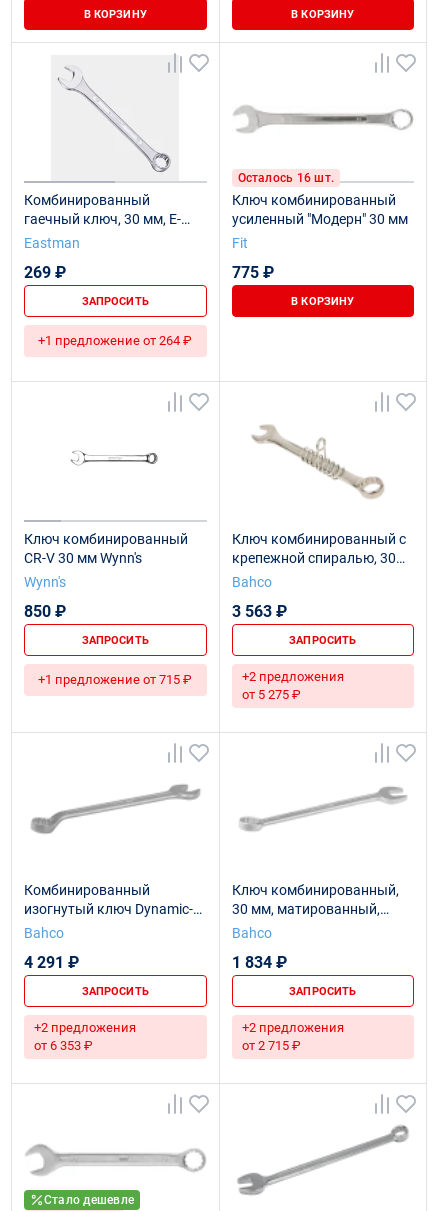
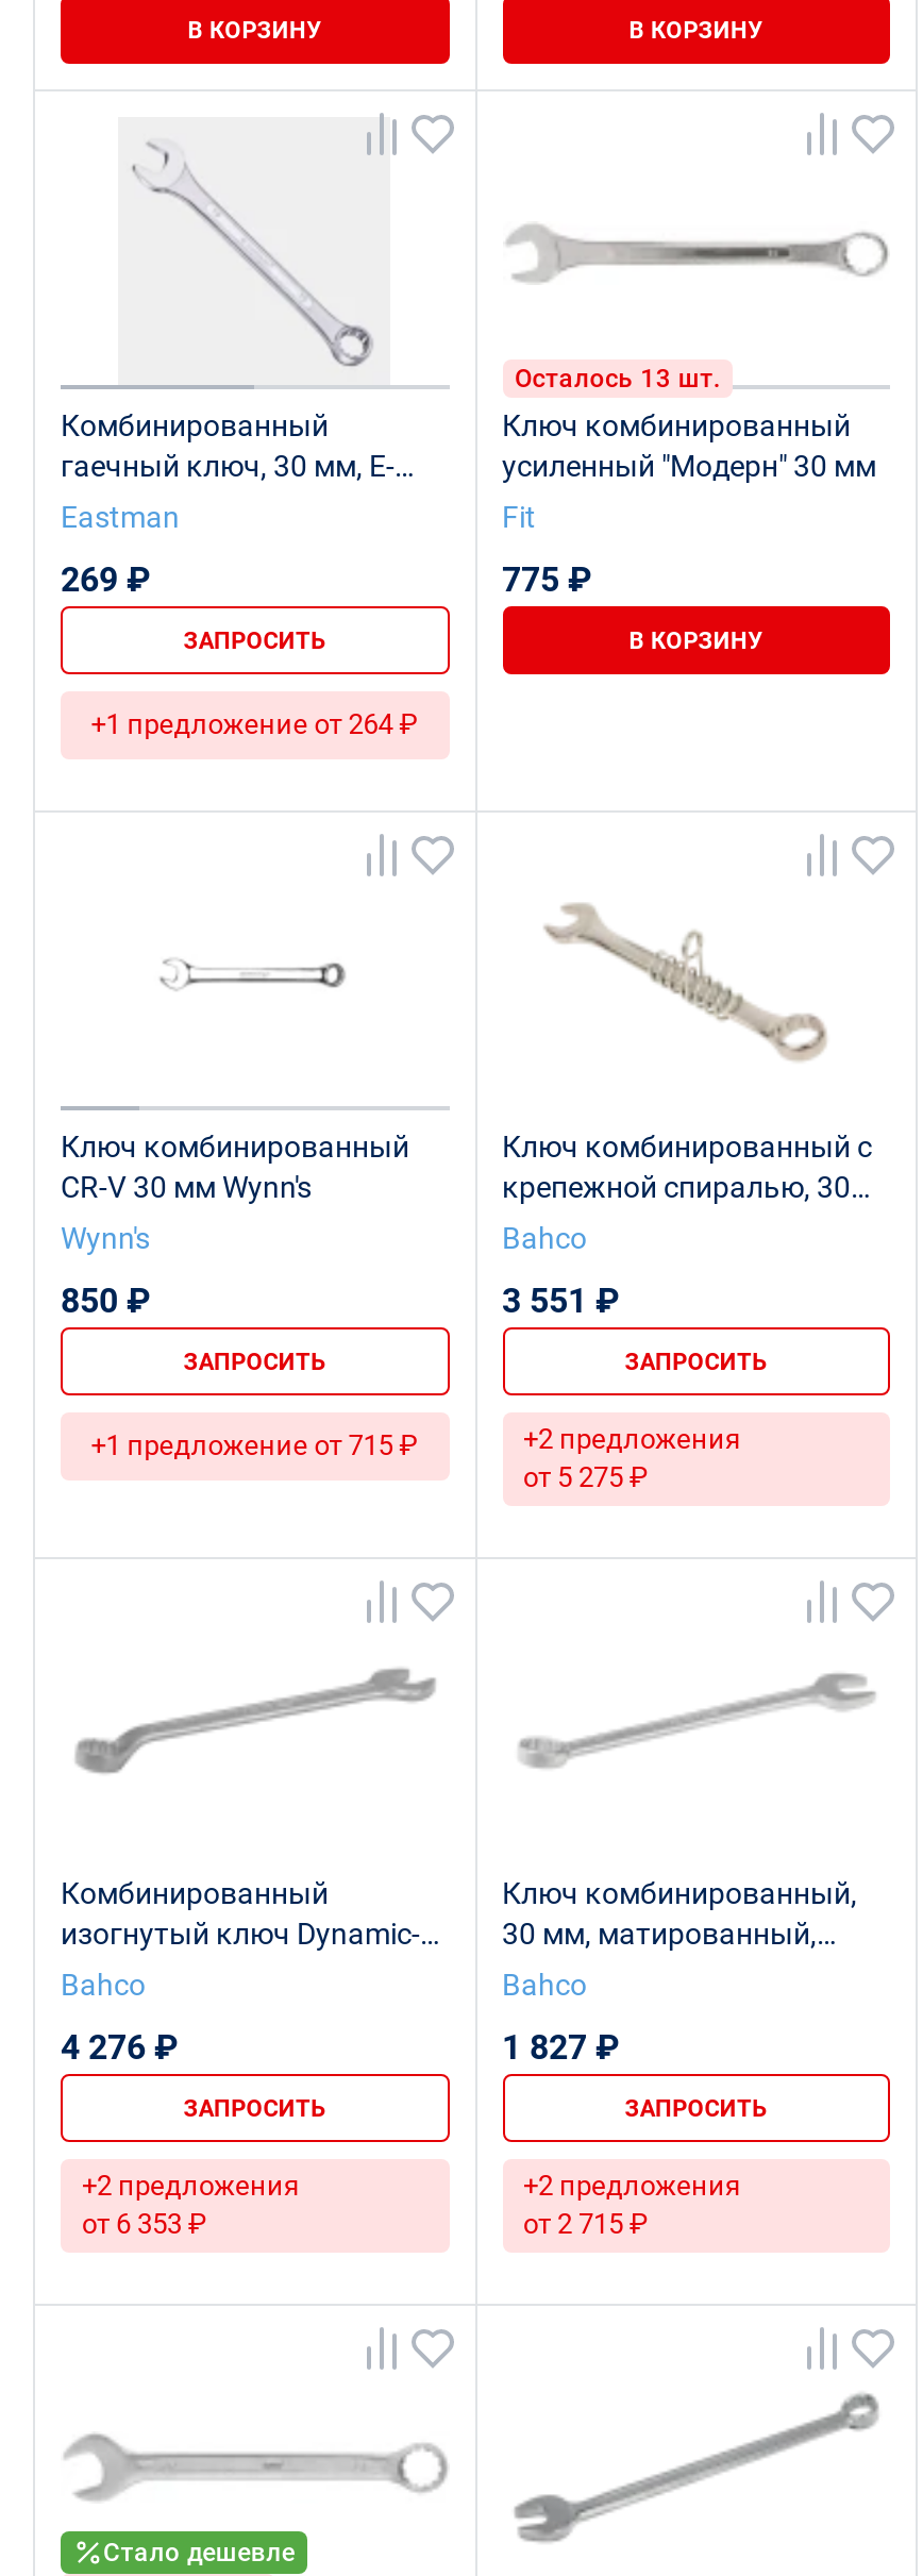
[237,171,334,185] Осталось 16 шт. -> [515,364,720,394] Осталось 13 шт.
[231,602,286,621] 3 563 ₽ -> [502,1281,619,1321] 3 551 ₽
[24,953,79,972] 4 291 ₽ -> [61,2027,178,2068] 4 276 ₽
[231,953,286,972] 1 834 ₽ -> [502,2027,619,2068] 1 827 ₽

